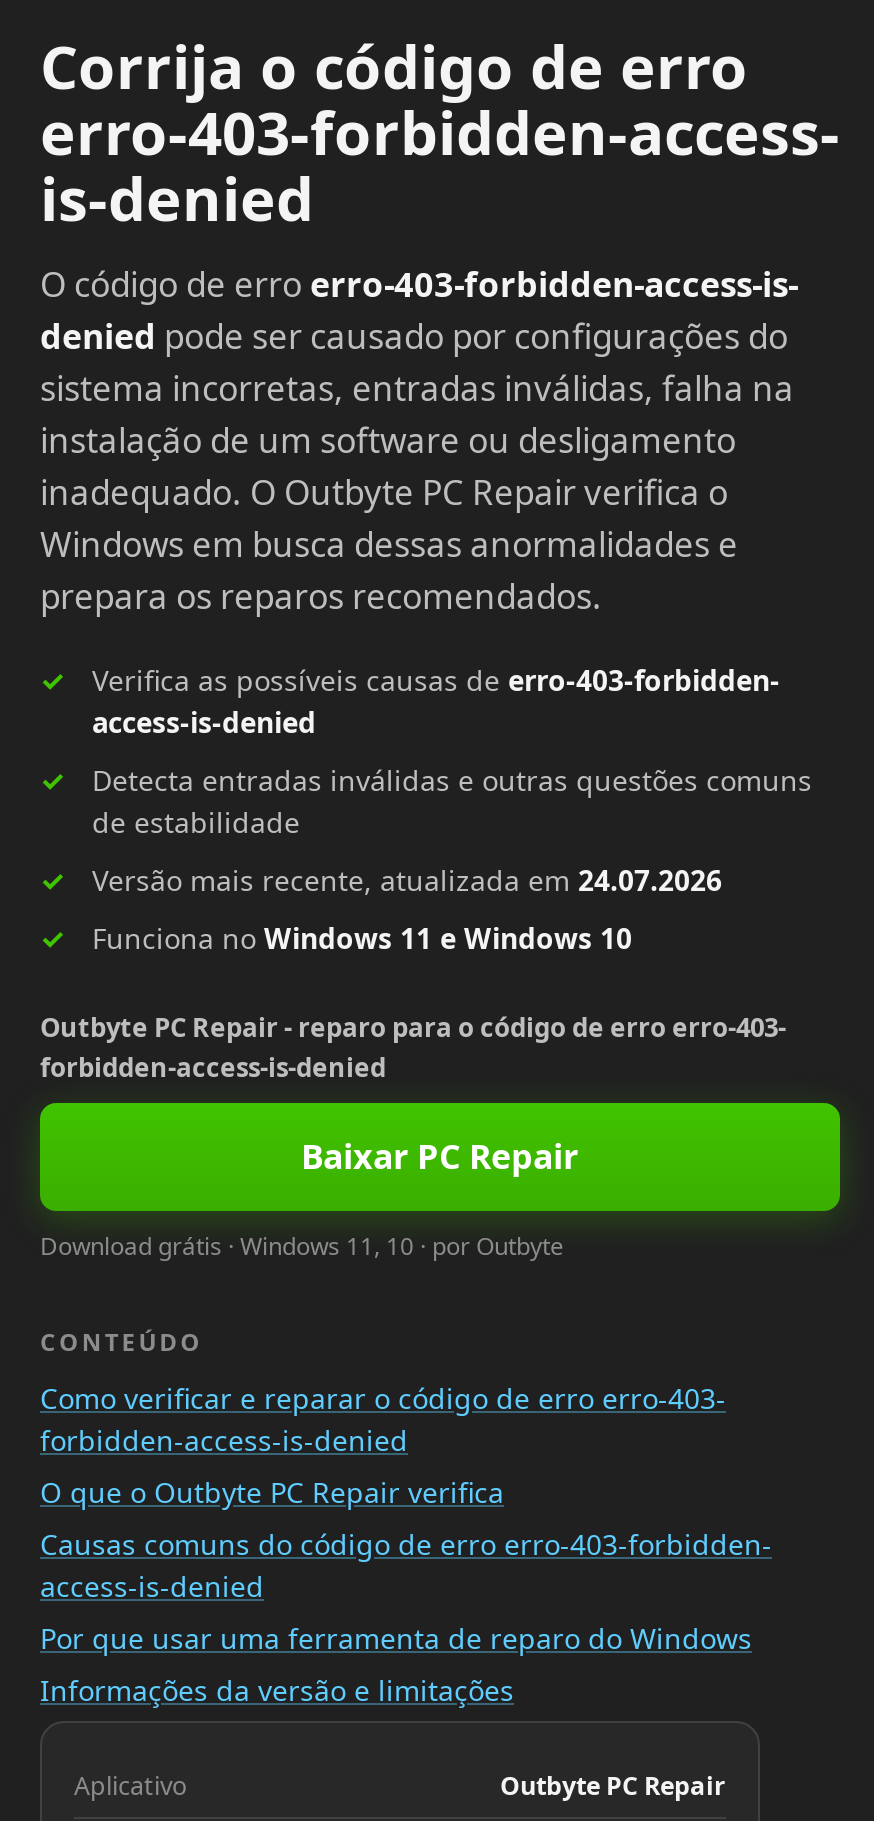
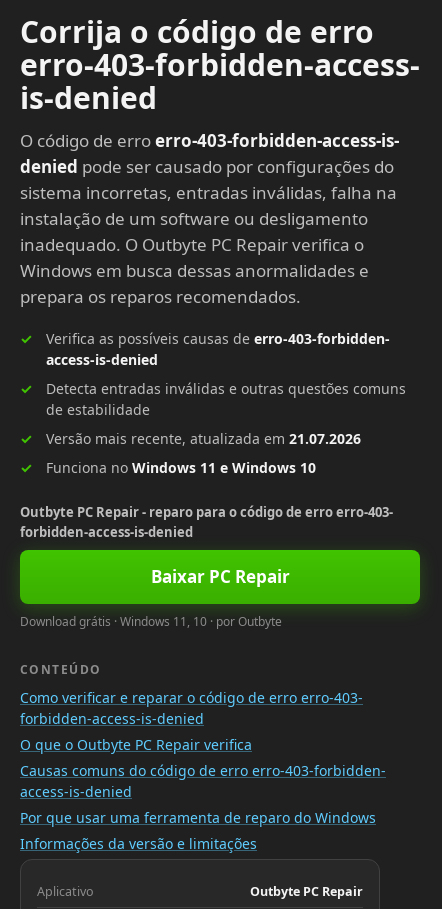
[92,861,722,899] Versão mais recente, atualizada em 24.07.2026 -> [46,429,361,448] Versão mais recente, atualizada em 21.07.2026

